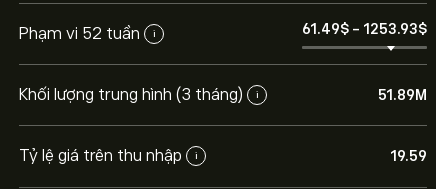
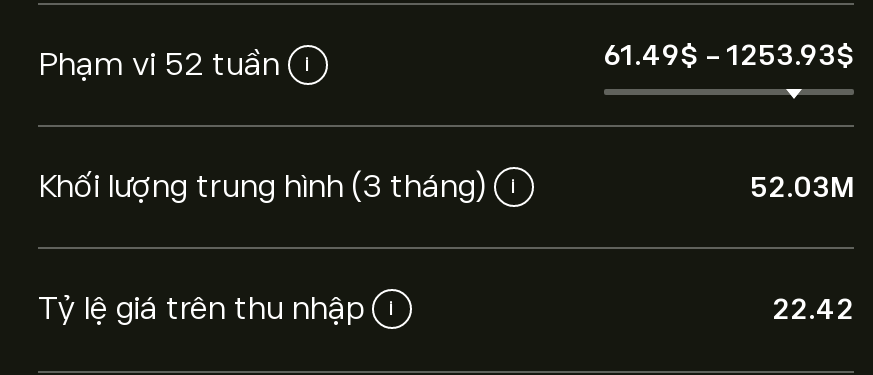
[378,87,427,103] 51.89M -> [750,171,854,203] 52.03M
[390,148,427,164] 19.59 -> [772,293,854,325] 22.42

